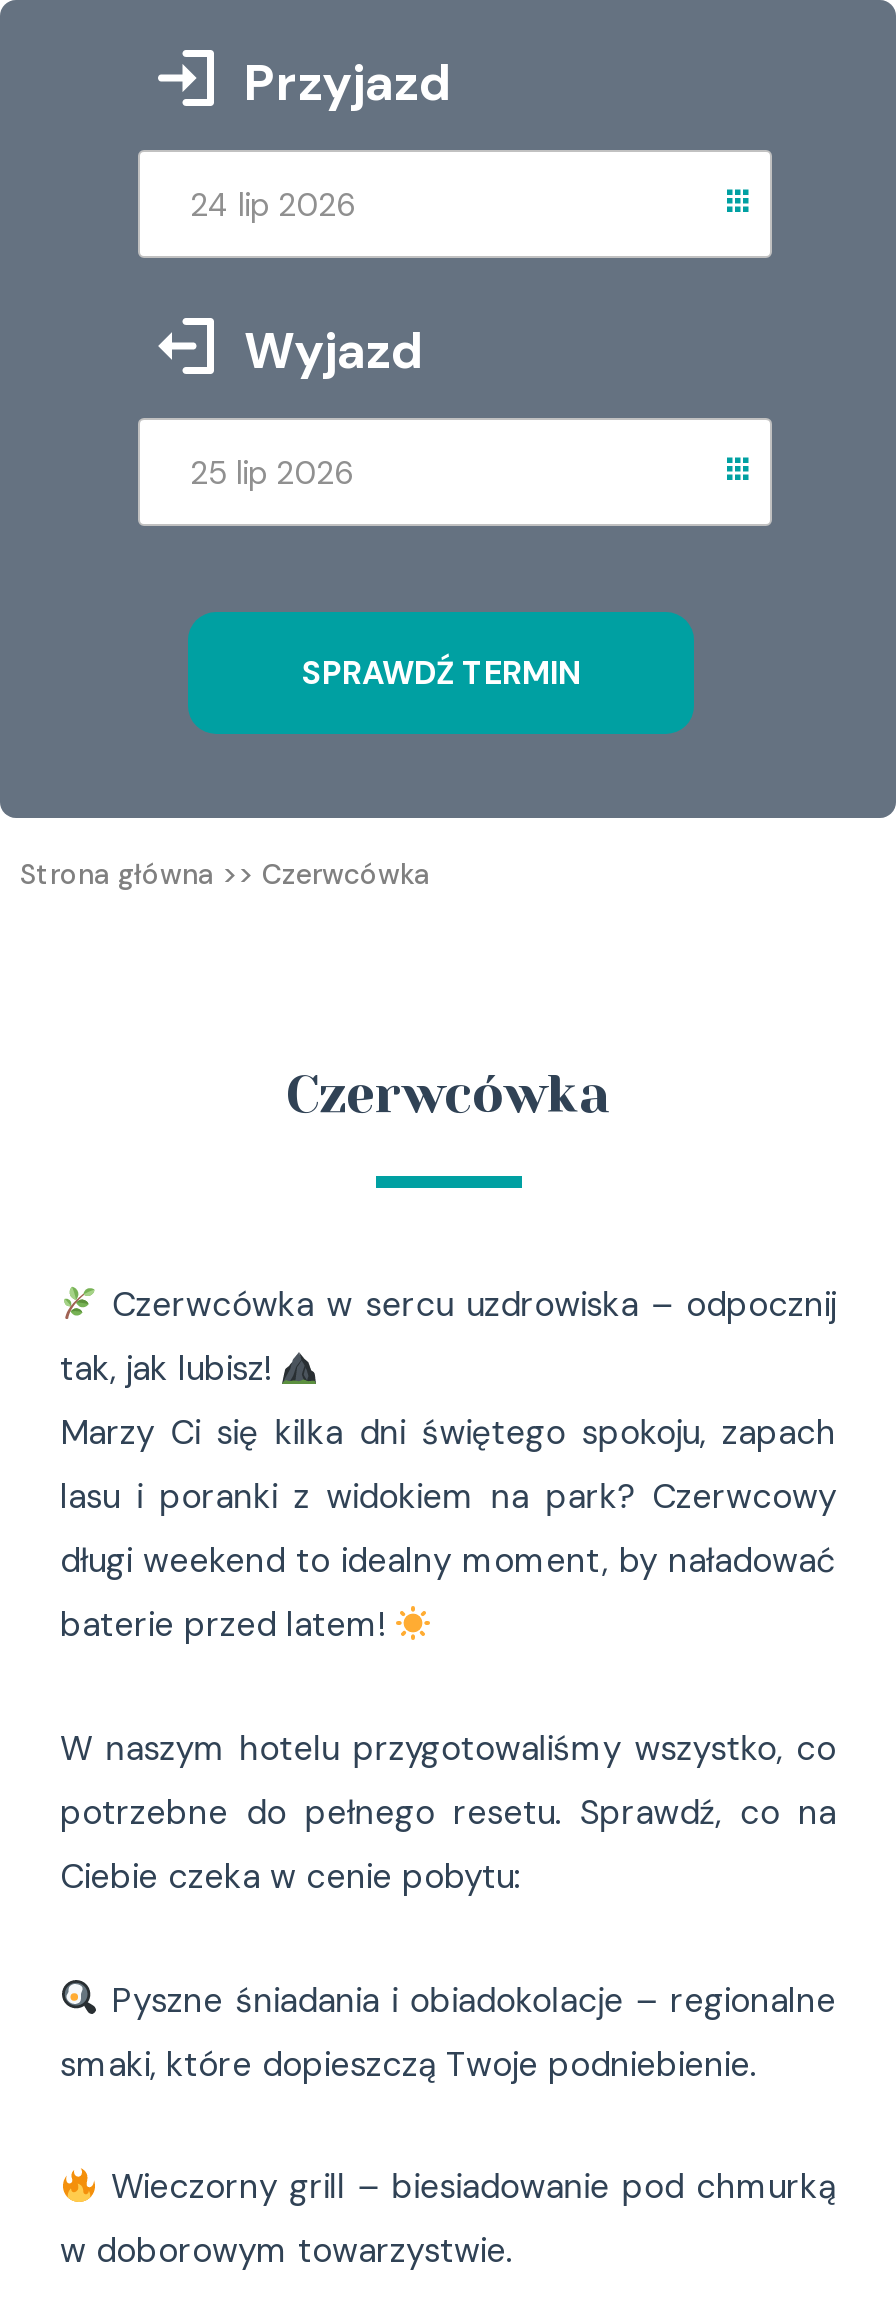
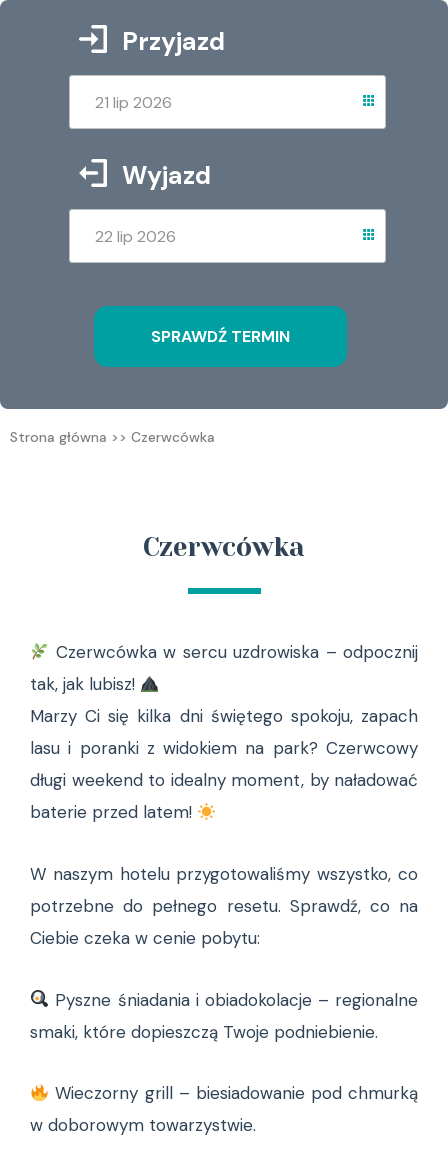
[190,183,356,225] 24 lip 2026 -> [95,91,172,112] 21 lip 2026
[190,451,354,493] 25 lip 2026 -> [95,225,176,246] 22 lip 2026

